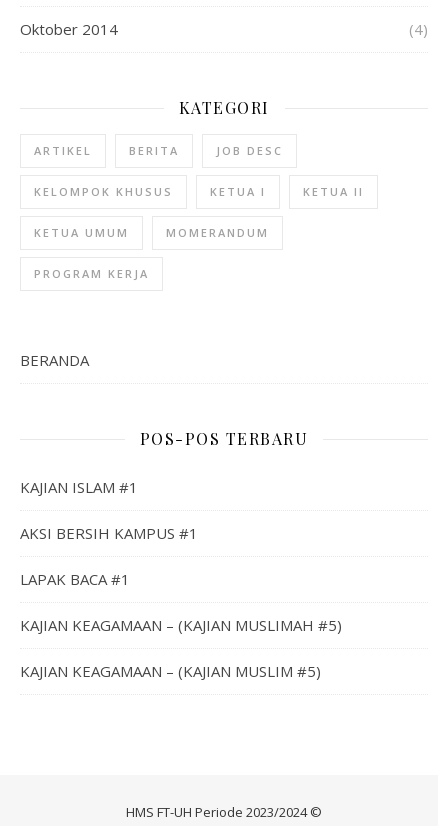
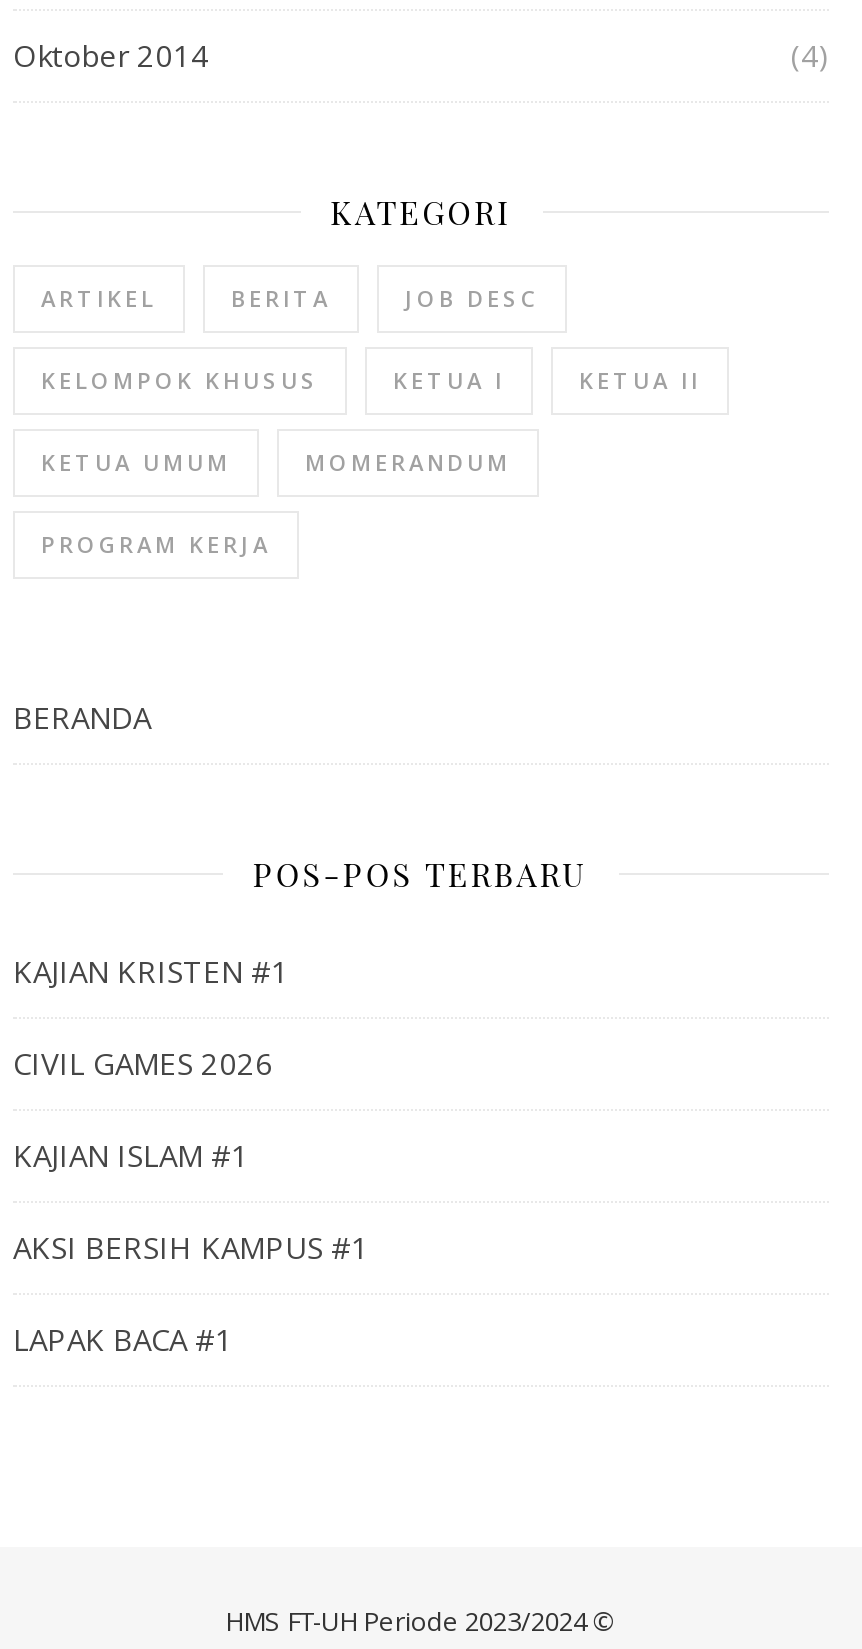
none -> [13,951,289,1083] KAJIAN KRISTEN #1 | CIVIL GAMES 2026
moved [20,477,198,589] -> [13,1135,369,1359]: KAJIAN ISLAM #1 | AKSI BERSIH KAMPUS #1 | LAPAK BACA #1
[20,615,342,681] KAJIAN KEAGAMAAN – (KAJIAN MUSLIMAH #5) | KAJIAN KEAGAMAAN – (KAJIAN MUSLIM #5) -> none

